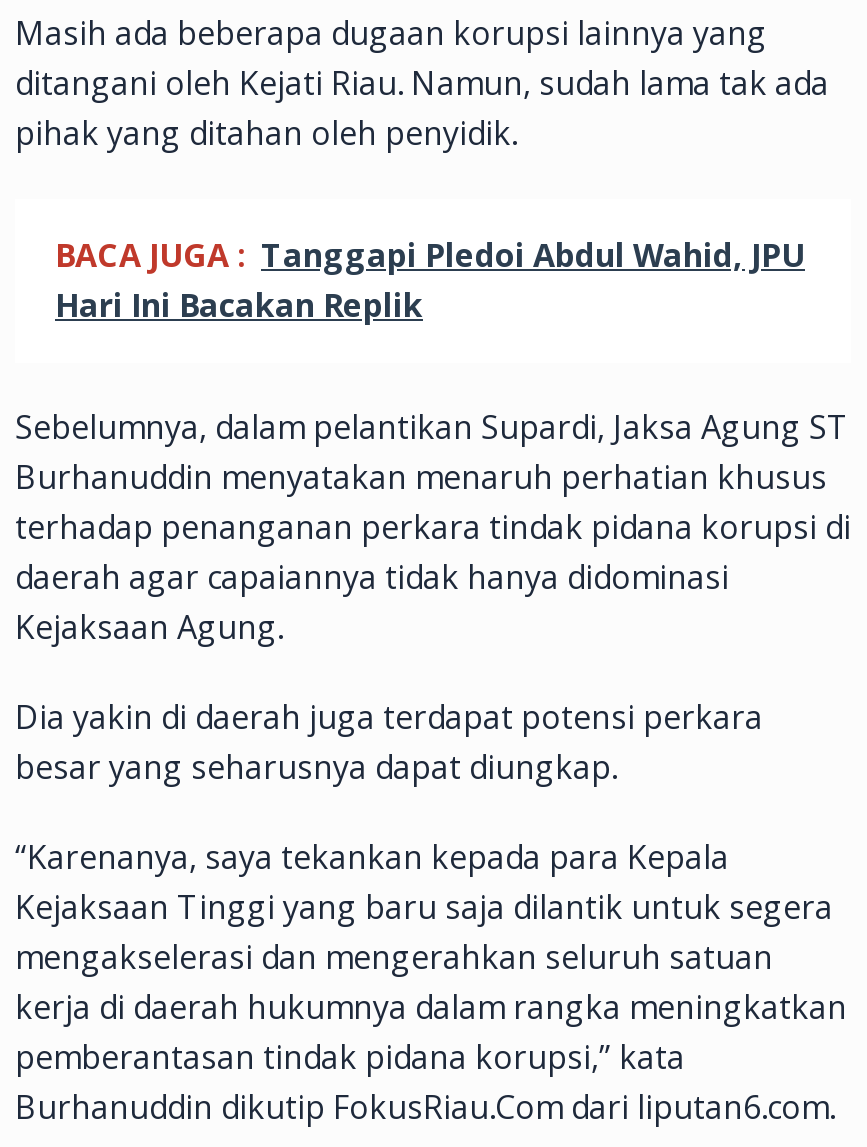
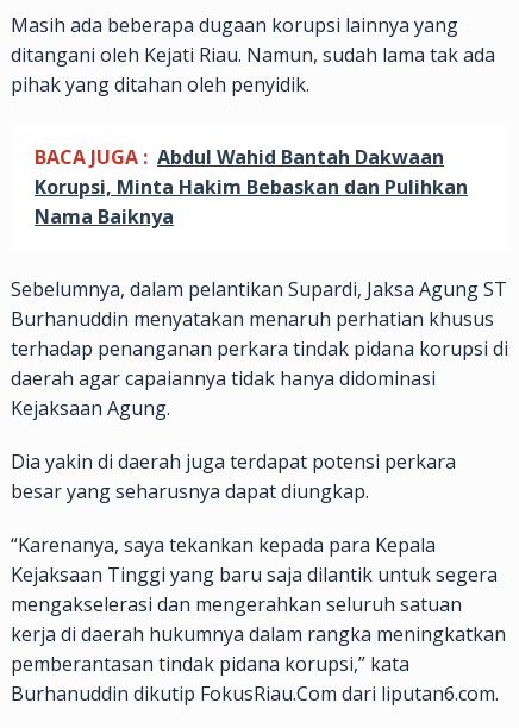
[55,233,805,327] BACA JUGA : Tanggapi Pledoi Abdul Wahid, JPU | Hari Ini Bacakan Replik -> [35,144,468,230] BACA JUGA : Abdul Wahid Bantah Dakwaan | Korupsi, Minta Hakim Bebaskan dan Pulihkan | Nama Baiknya

